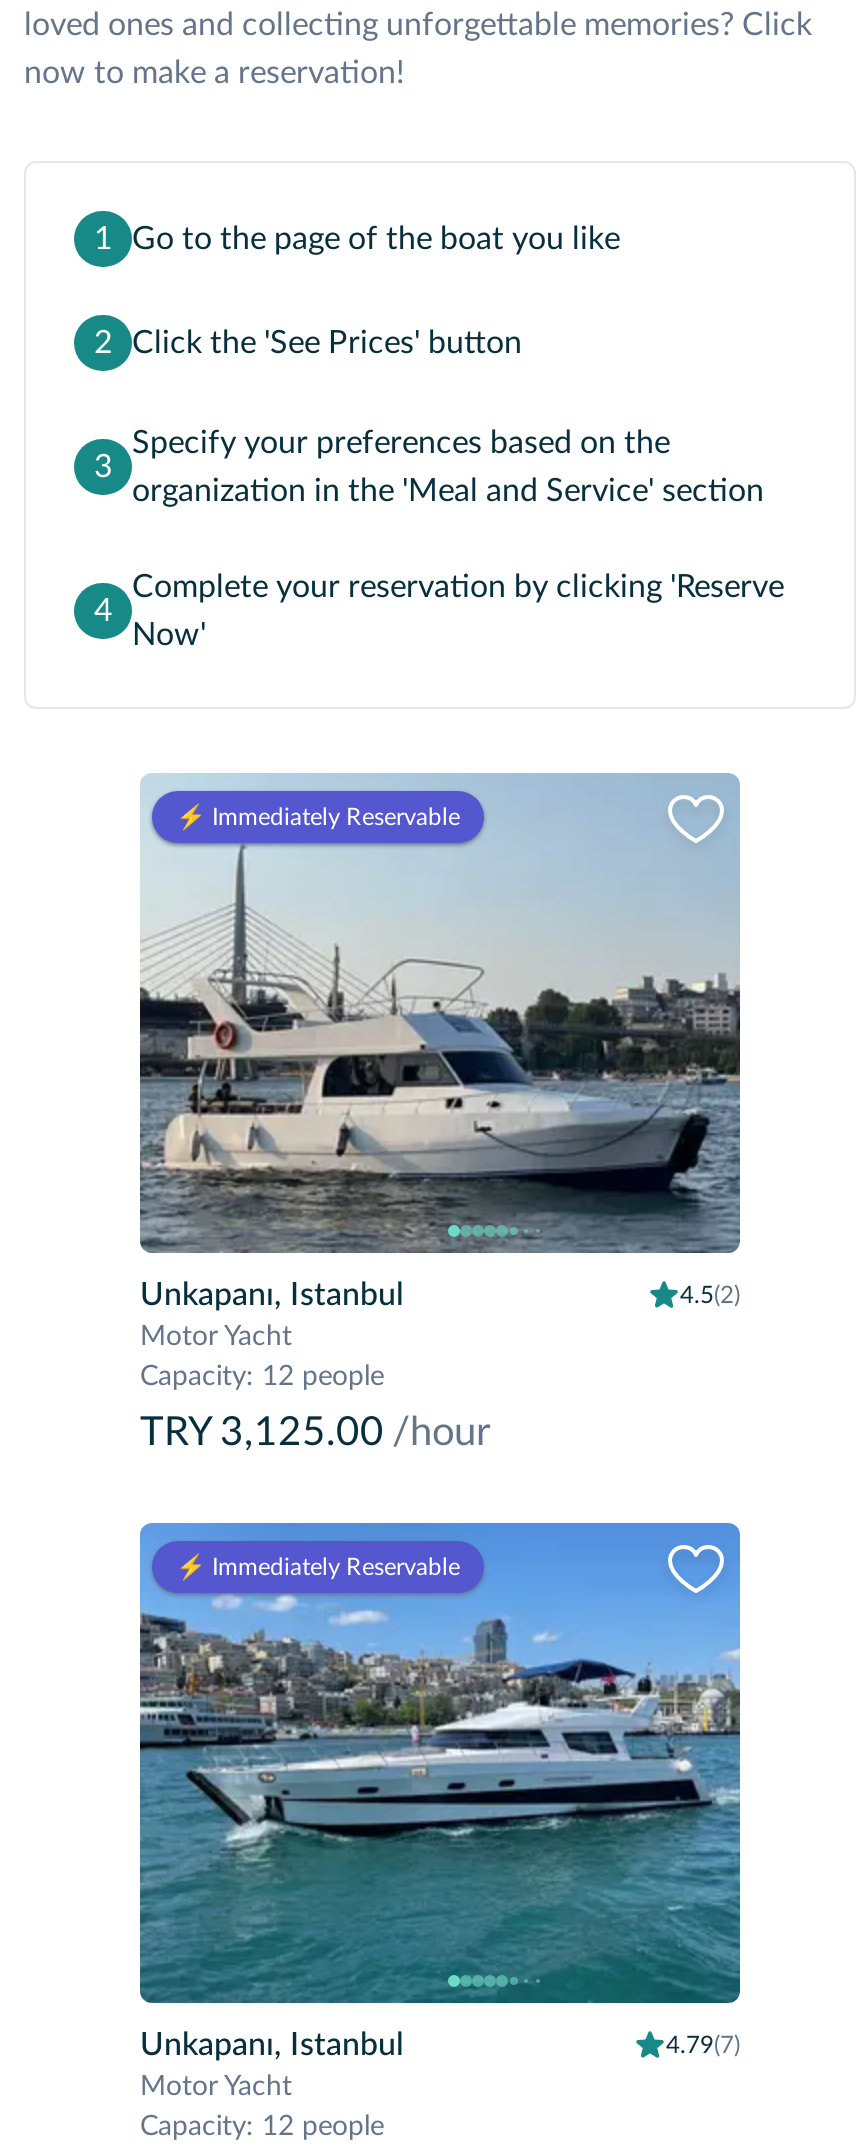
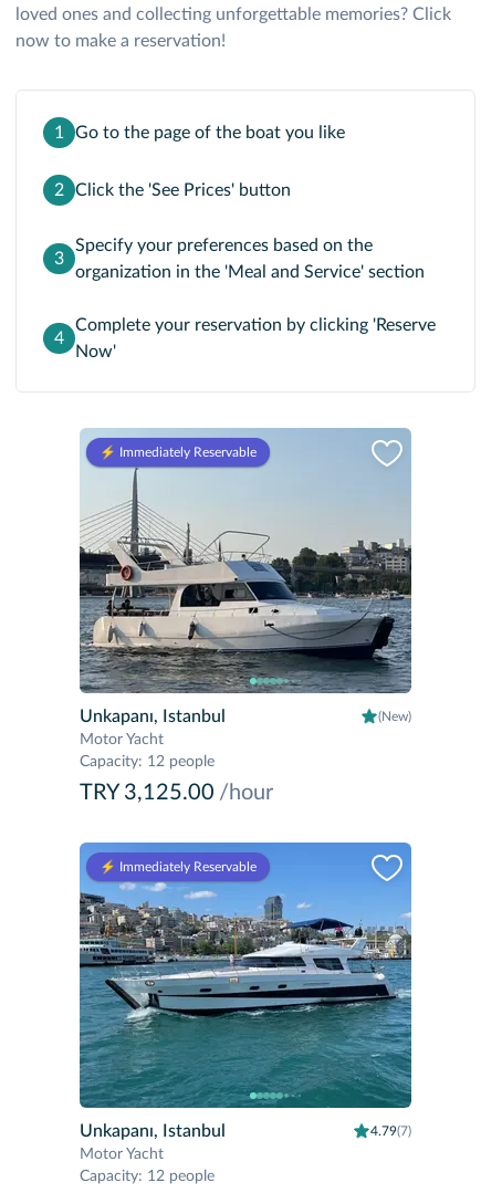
[680,1283,740,1307] 4.5(2) -> [378,710,411,723] (New)

